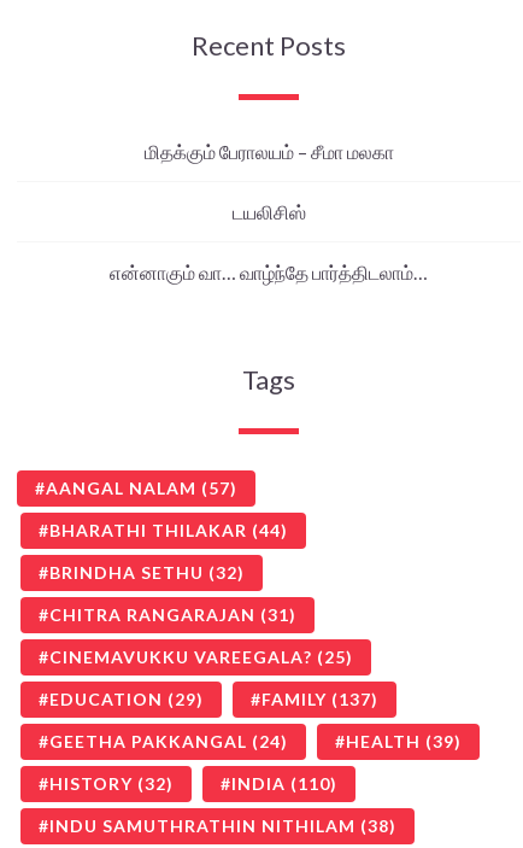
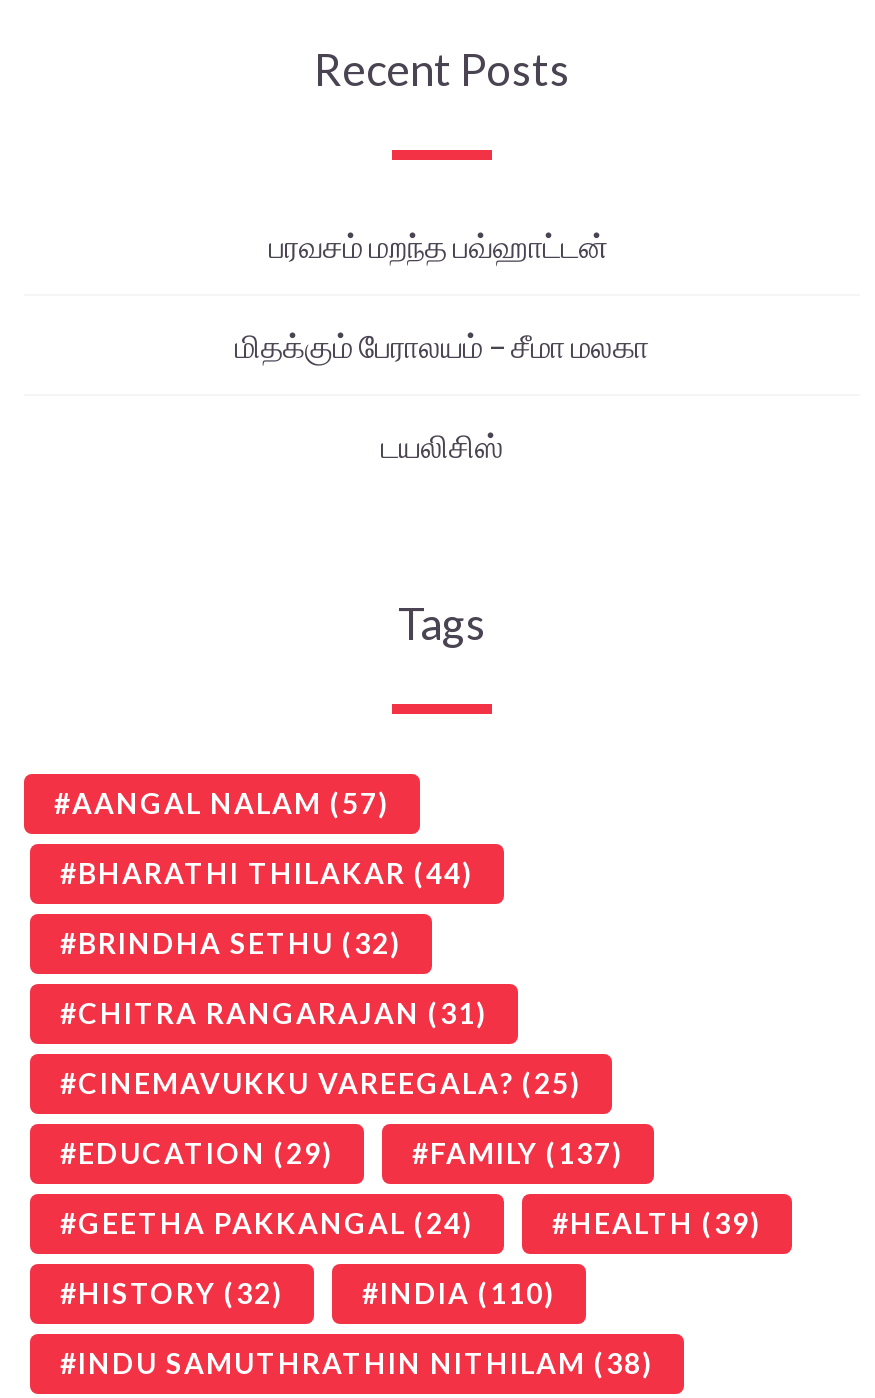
none -> [269,225,615,263] பரவசம் மறந்த பவ்ஹாட்டன்
moved [144,139,393,223] -> [235,325,649,463]: மிதக்கும் பேராலயம் – சீமா மலகா | டயலிசிஸ்
[110,260,428,283] என்னாகும் வா… வாழ்ந்தே பார்த்திடலாம்… -> none

